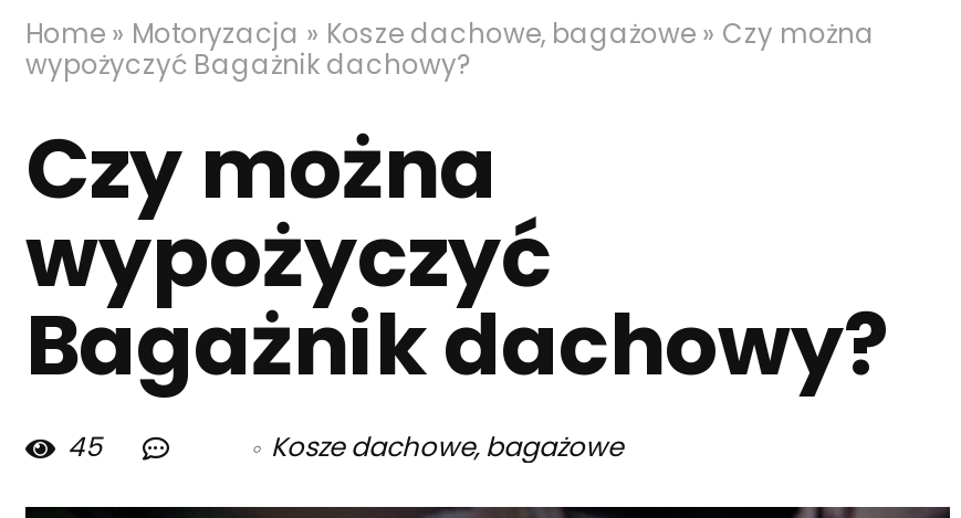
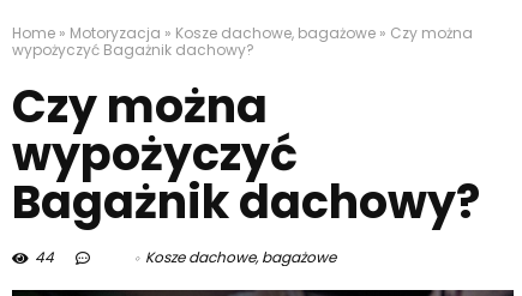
[67,427,103,465] 45 -> [35,247,54,267] 44

